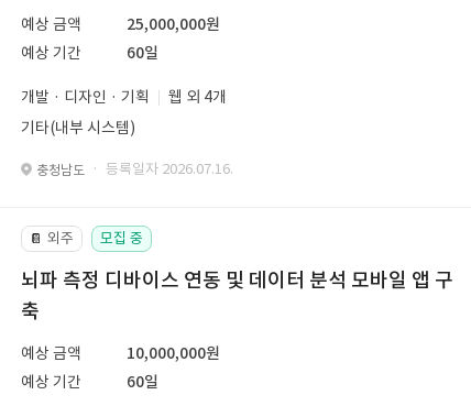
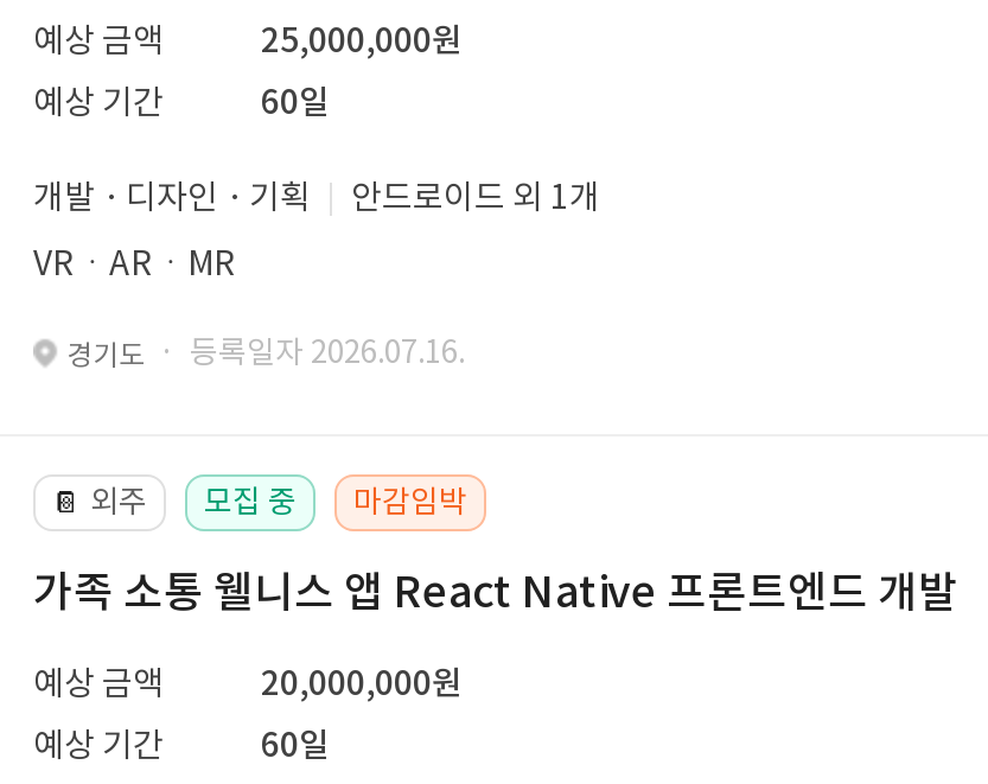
[168,87,227,107] 웹 외 4개 -> [351,176,600,218] 안드로이드 외 1개
[21,118,135,138] 기타(내부 시스템) -> [33,242,237,285] VRㆍARㆍMR
[36,160,233,178] 충청남도 · 등록일자 2026.07.16. -> [66,332,465,372] 경기도 · 등록일자 2026.07.16.
[21,267,453,323] 뇌파 측정 디바이스 연동 및 데이터 분석 모바일 앱 구 | 축 -> [33,482,958,619] 마감임박 | 가족 소통 웰니스 앱 React Native 프론트엔드 개발
[127,343,220,363] 10,000,000원 -> [261,662,463,705] 20,000,000원

